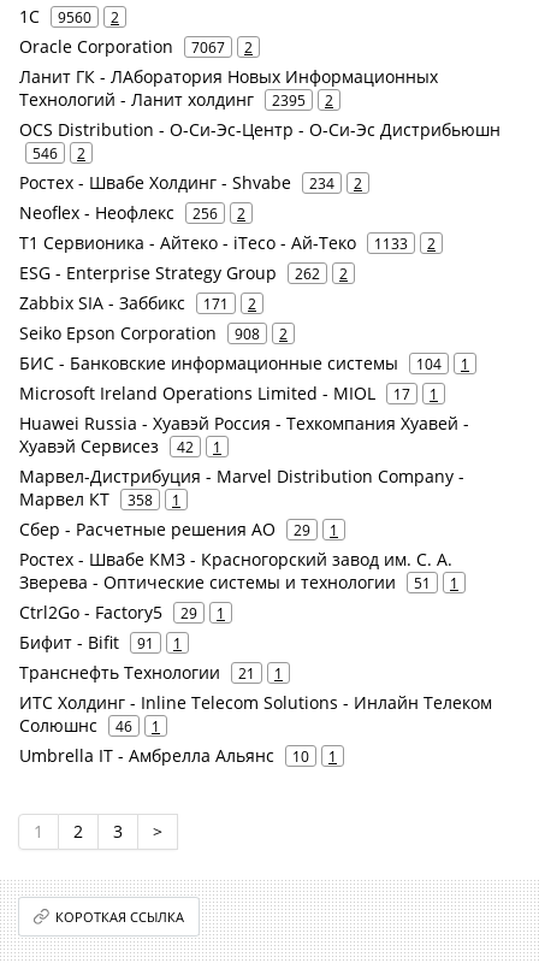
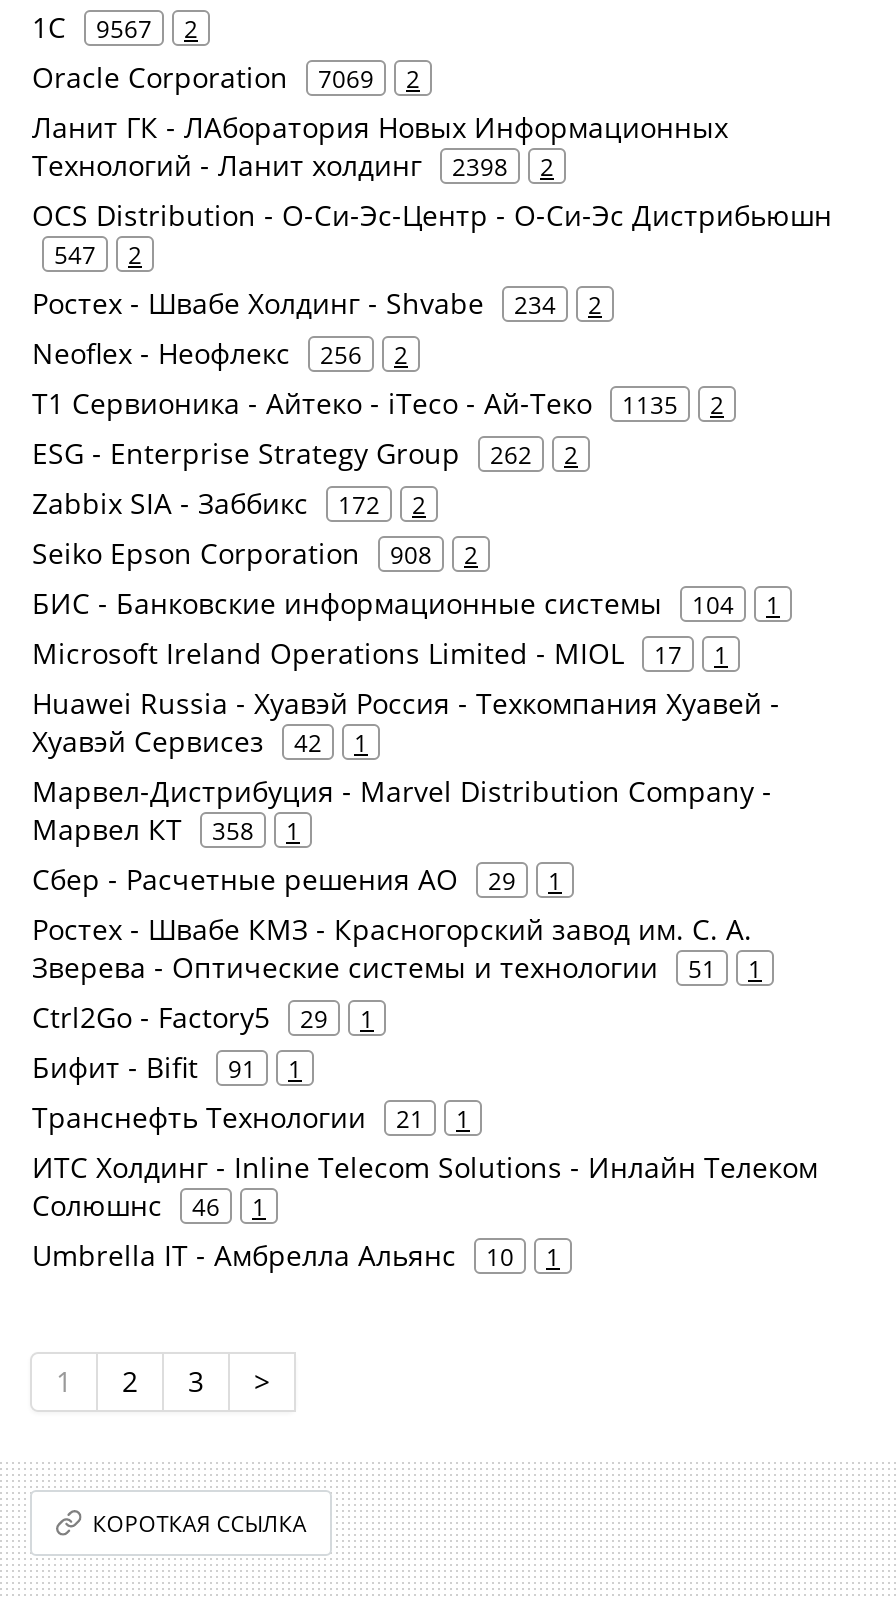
[19,5,119,28] 1С 9560 2 -> [32,8,198,46] 1С 9567 2
[19,35,253,58] Oracle Corporation 7067 2 -> [32,58,420,96] Oracle Corporation 7069 2
[19,88,333,111] Технологий - Ланит холдинг 2395 2 -> [32,146,554,184] Технологий - Ланит холдинг 2398 2
[32,143,85,163] 546 2 -> [54,238,142,270] 547 2
[19,231,436,254] Т1 Сервионика - Айтеко - iTeco - Ай-Теко 1133 2 -> [32,384,724,422] Т1 Сервионика - Айтеко - iTeco - Ай-Теко 1135 2
[19,291,256,314] Zabbix SIA - Заббикс 171 2 -> [32,484,426,522] Zabbix SIA - Заббикс 172 2

